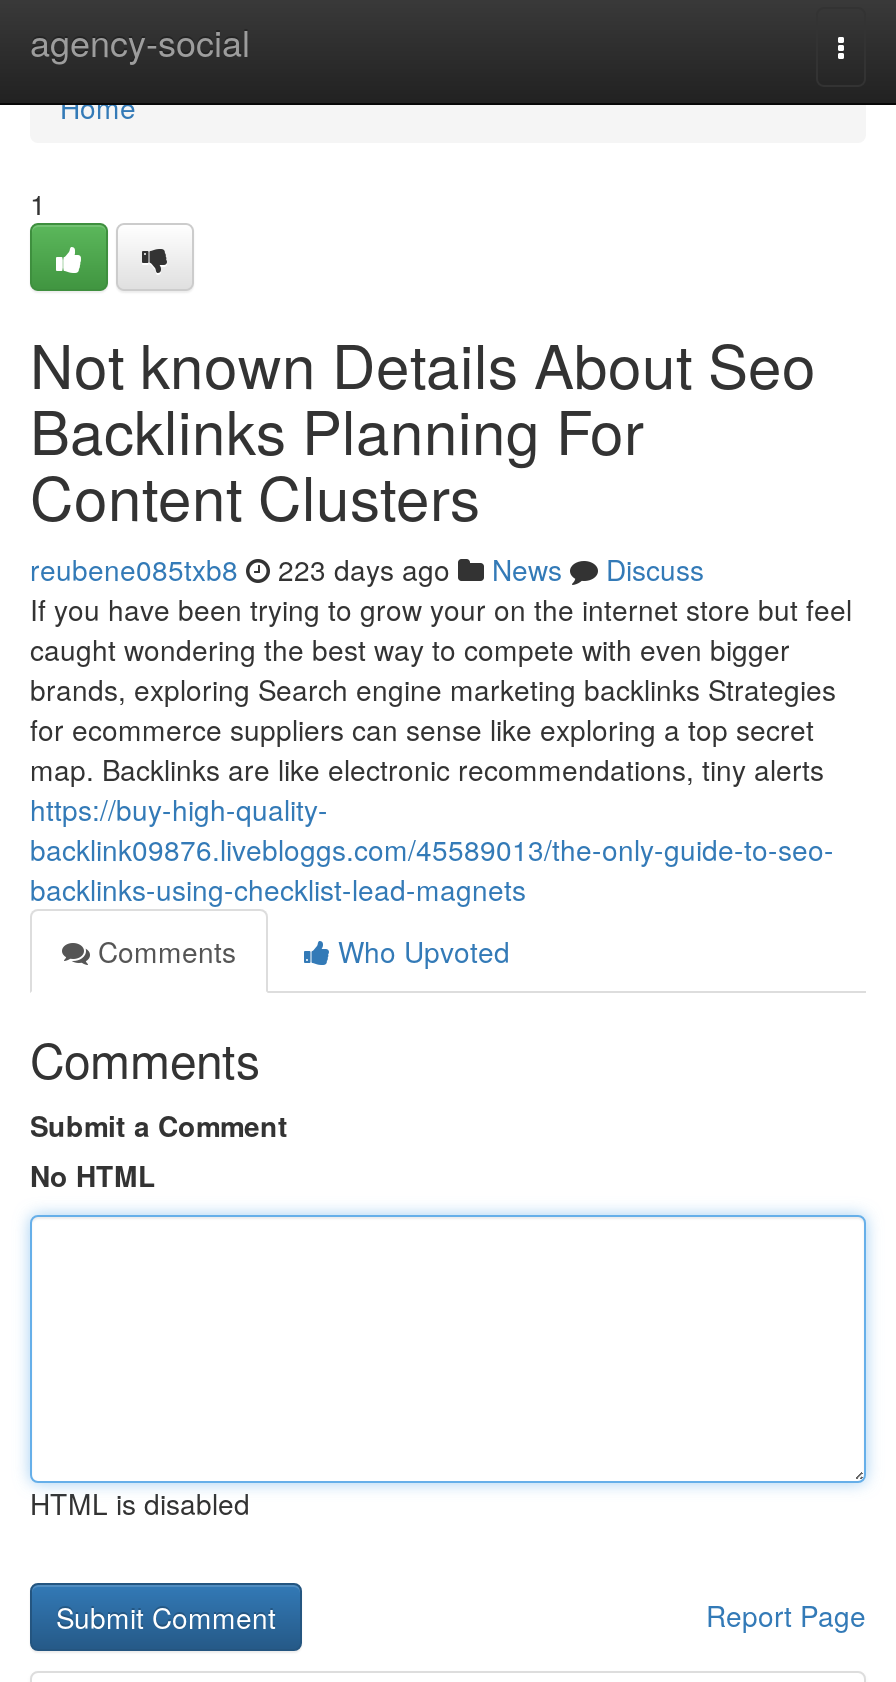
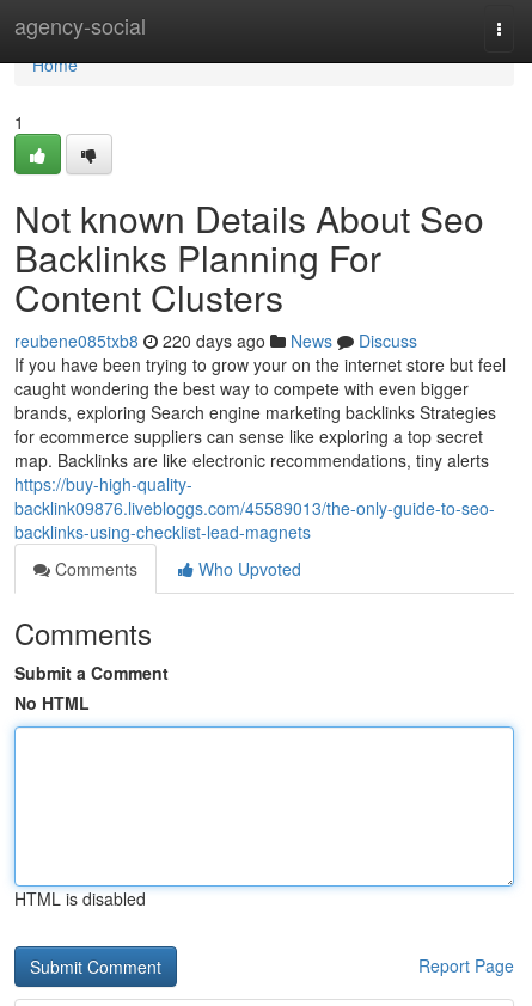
[30,549,704,589] reubene085txb8 223 days ago News Discuss -> [14,329,417,352] reubene085txb8 220 days ago News Discuss

